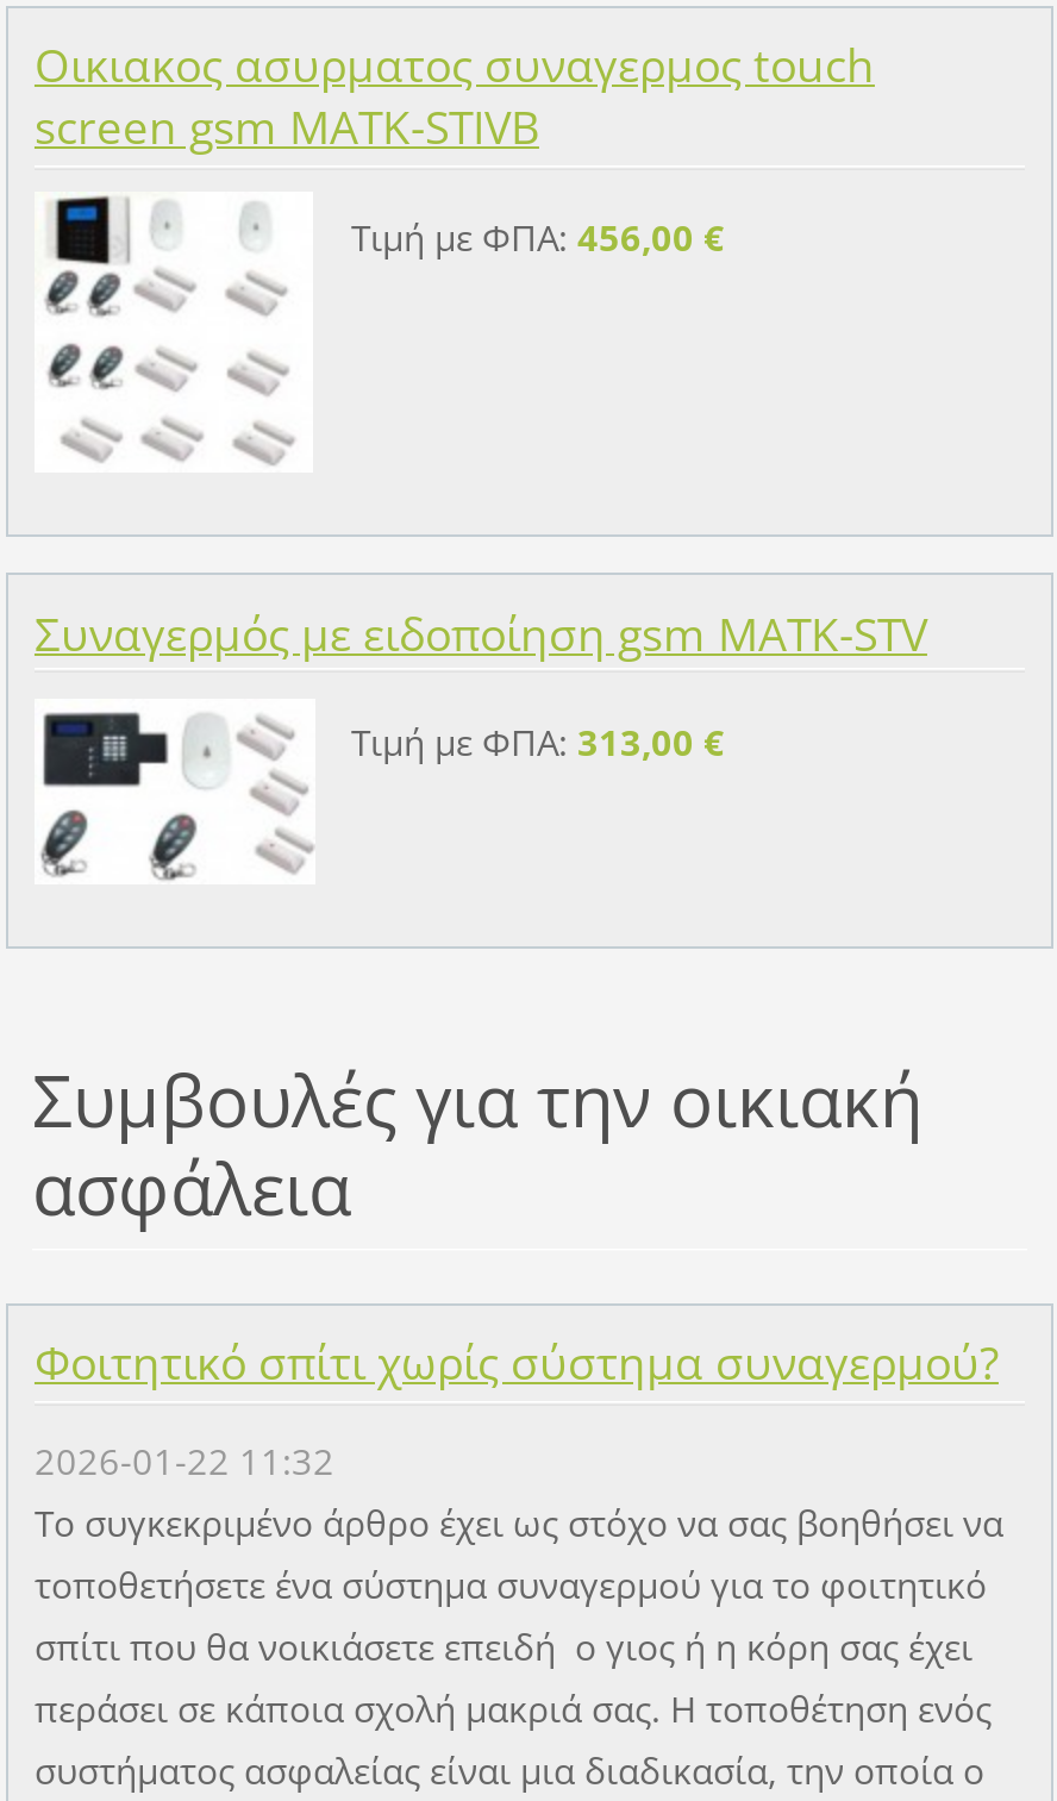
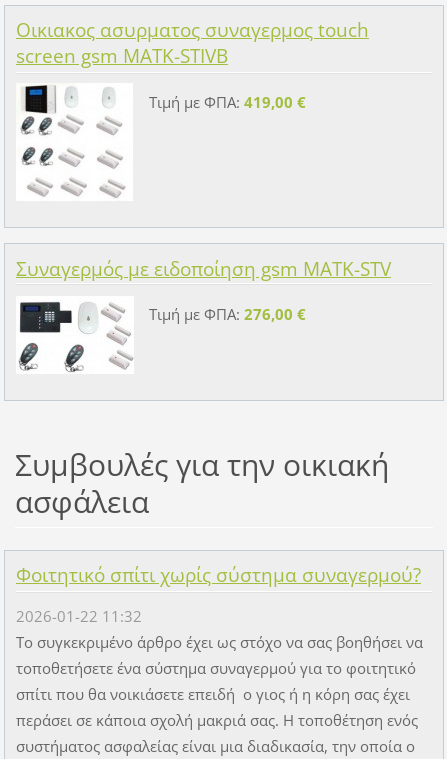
[351,213,725,260] Τιμή με ΦΠΑ: 456,00 € -> [149,92,306,112] Τιμή με ΦΠΑ: 419,00 €
[351,719,725,766] Τιμή με ΦΠΑ: 313,00 € -> [149,304,306,324] Τιμή με ΦΠΑ: 276,00 €

